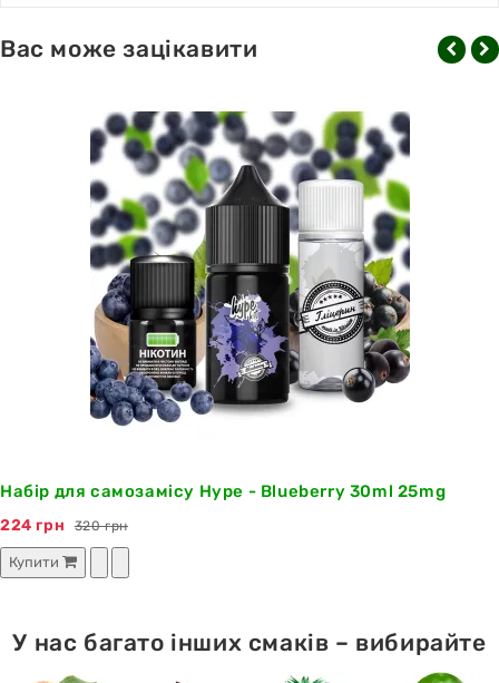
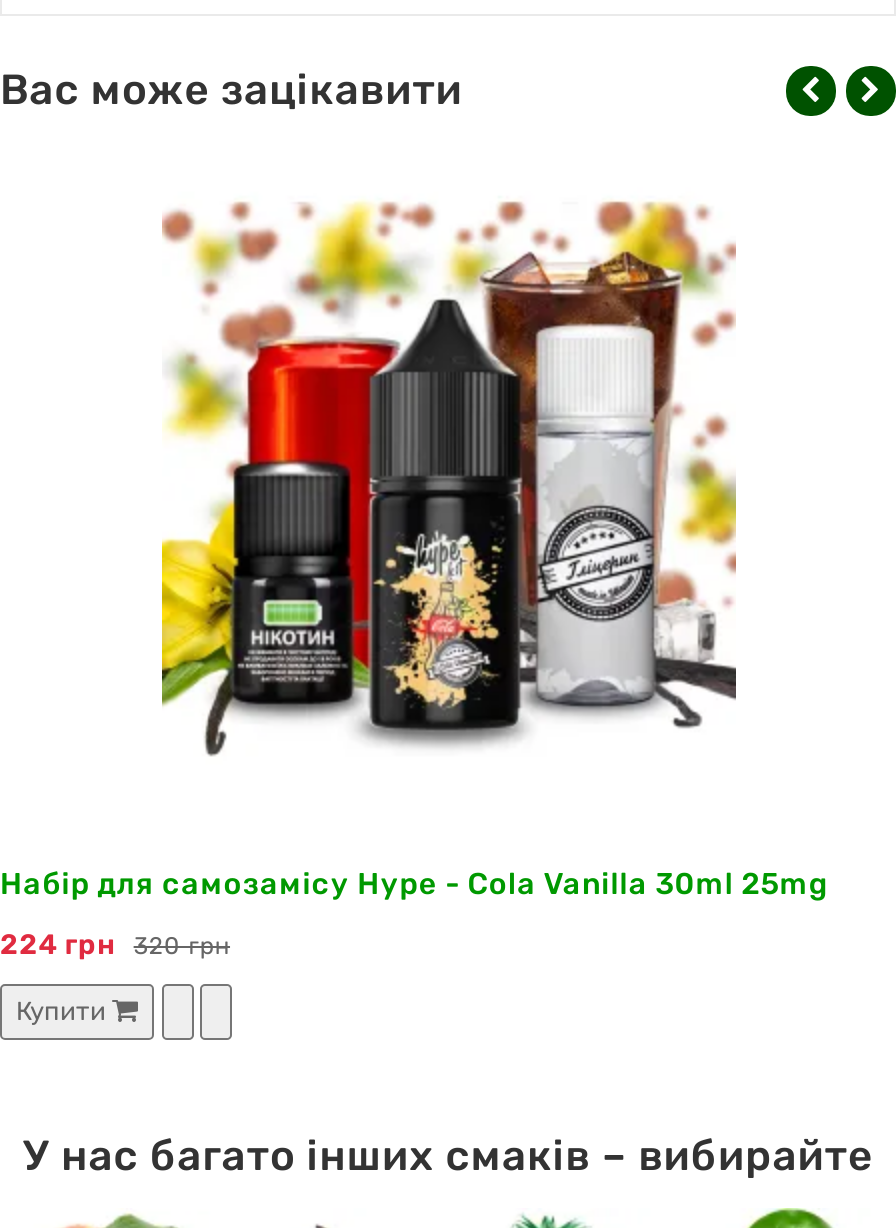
[89,110,411,427] [image] -> [160,202,738,766] [image]
[0,481,446,501] Набір для самозамісу Hype - Blueberry 30ml 25mg -> [0,865,828,901] Набір для самозамісу Hype - Cola Vanilla 30ml 25mg

